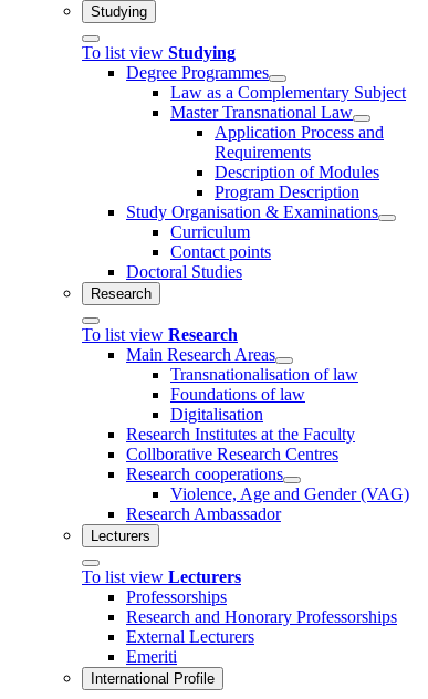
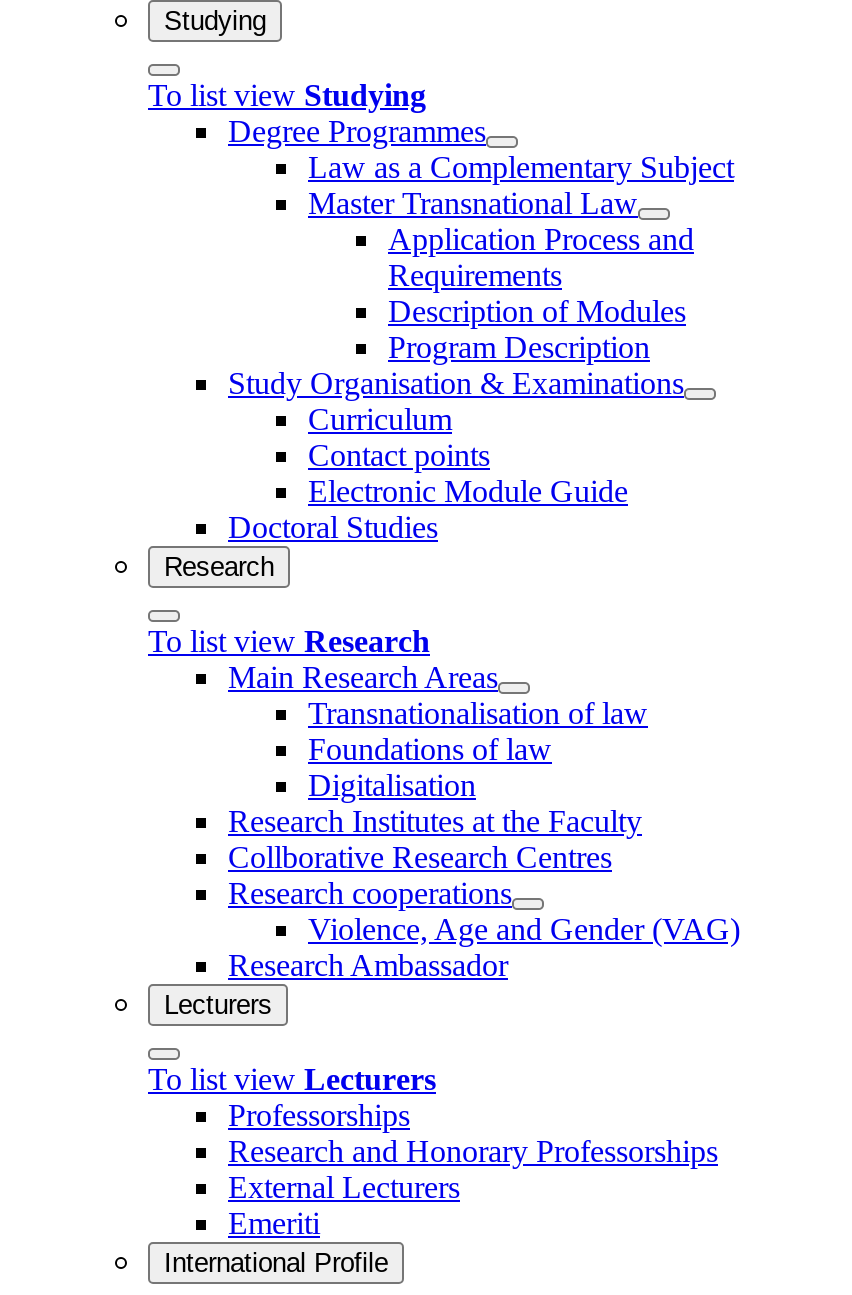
none -> [308,474,628,508] Electronic Module Guide

